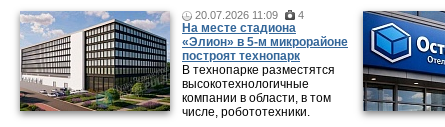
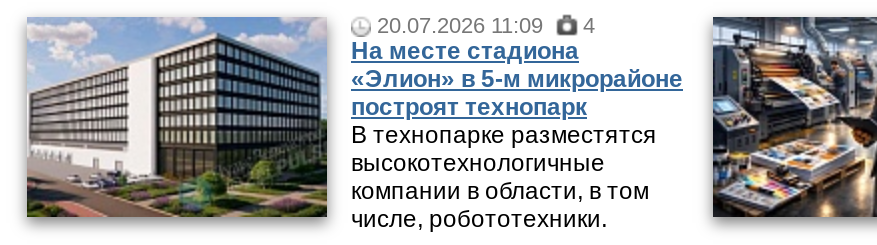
[362,11,442,111] [image] -> [711,17,871,219] [image]

